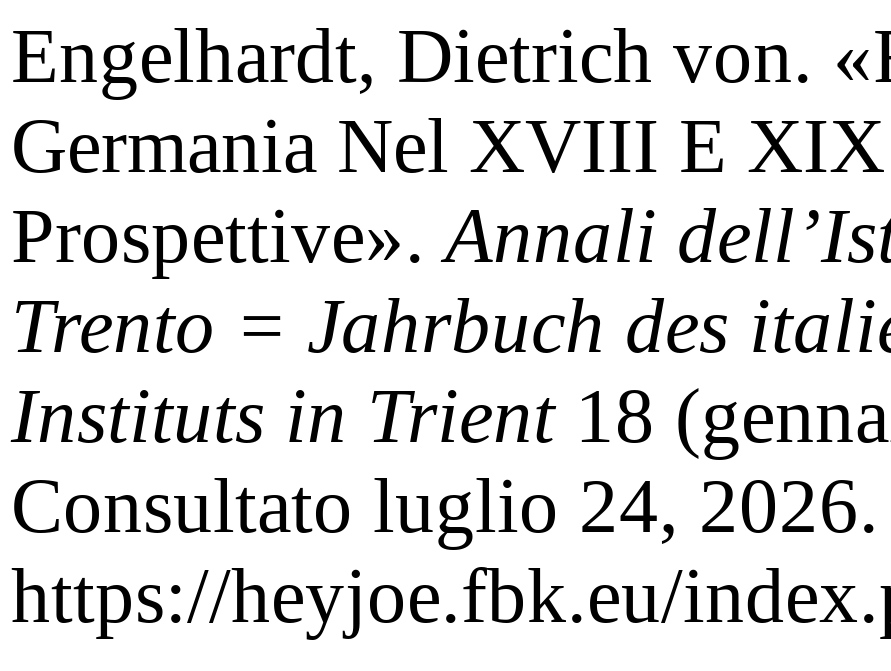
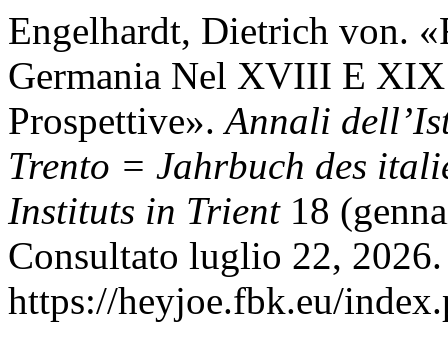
[11,462,879,548] Consultato luglio 24, 2026. -> [8,234,442,277] Consultato luglio 22, 2026.

